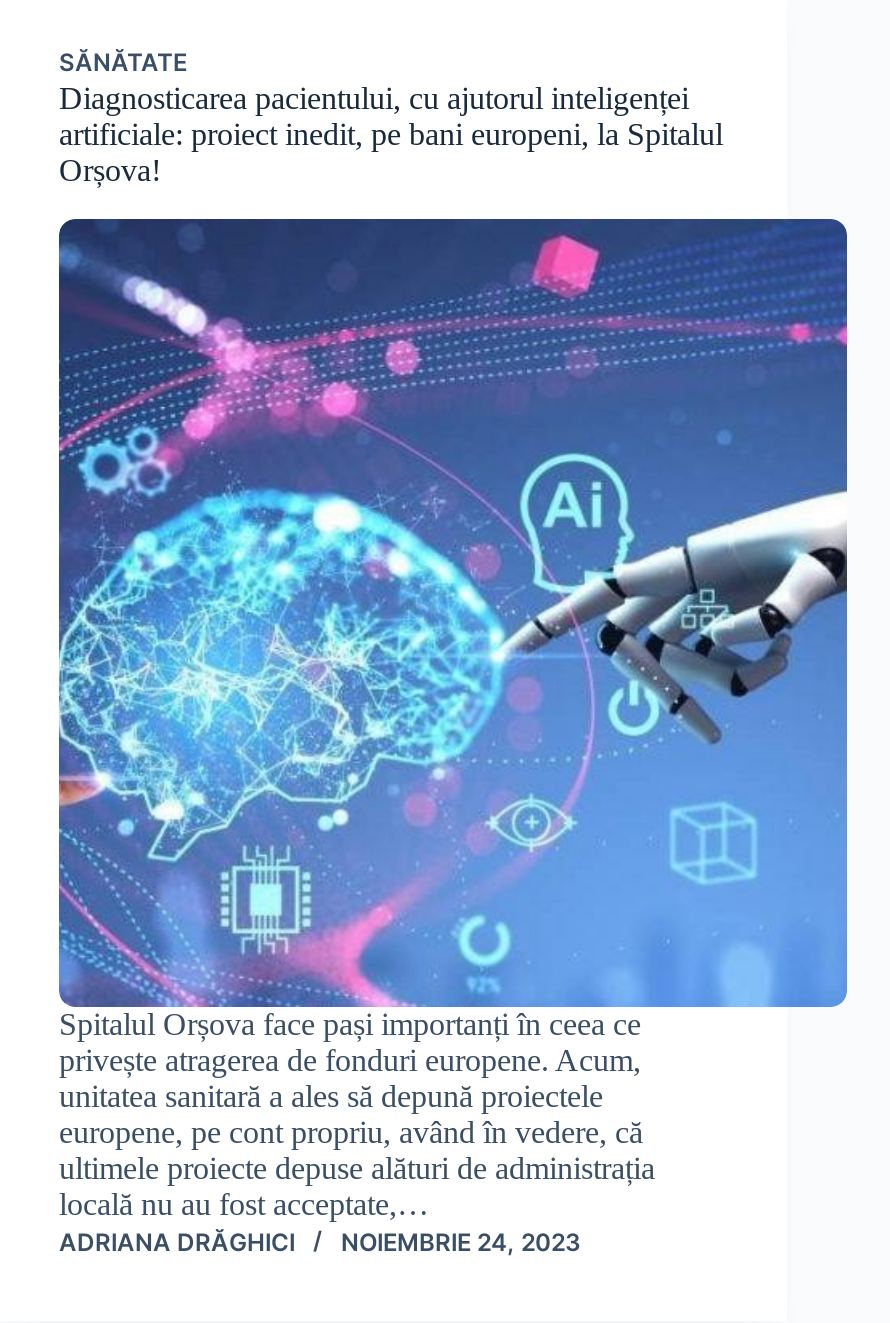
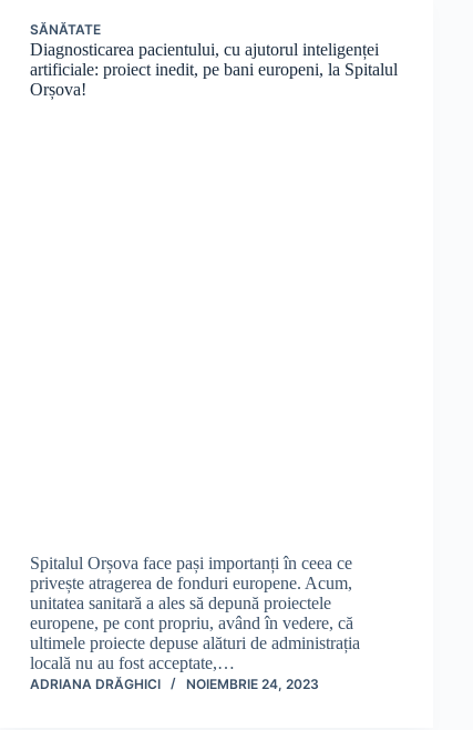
[57,217,849,1009] [image] -> none

